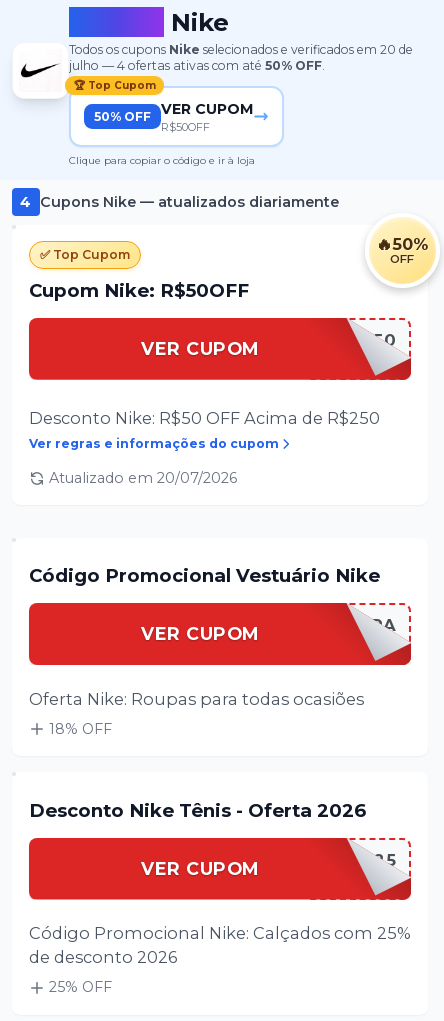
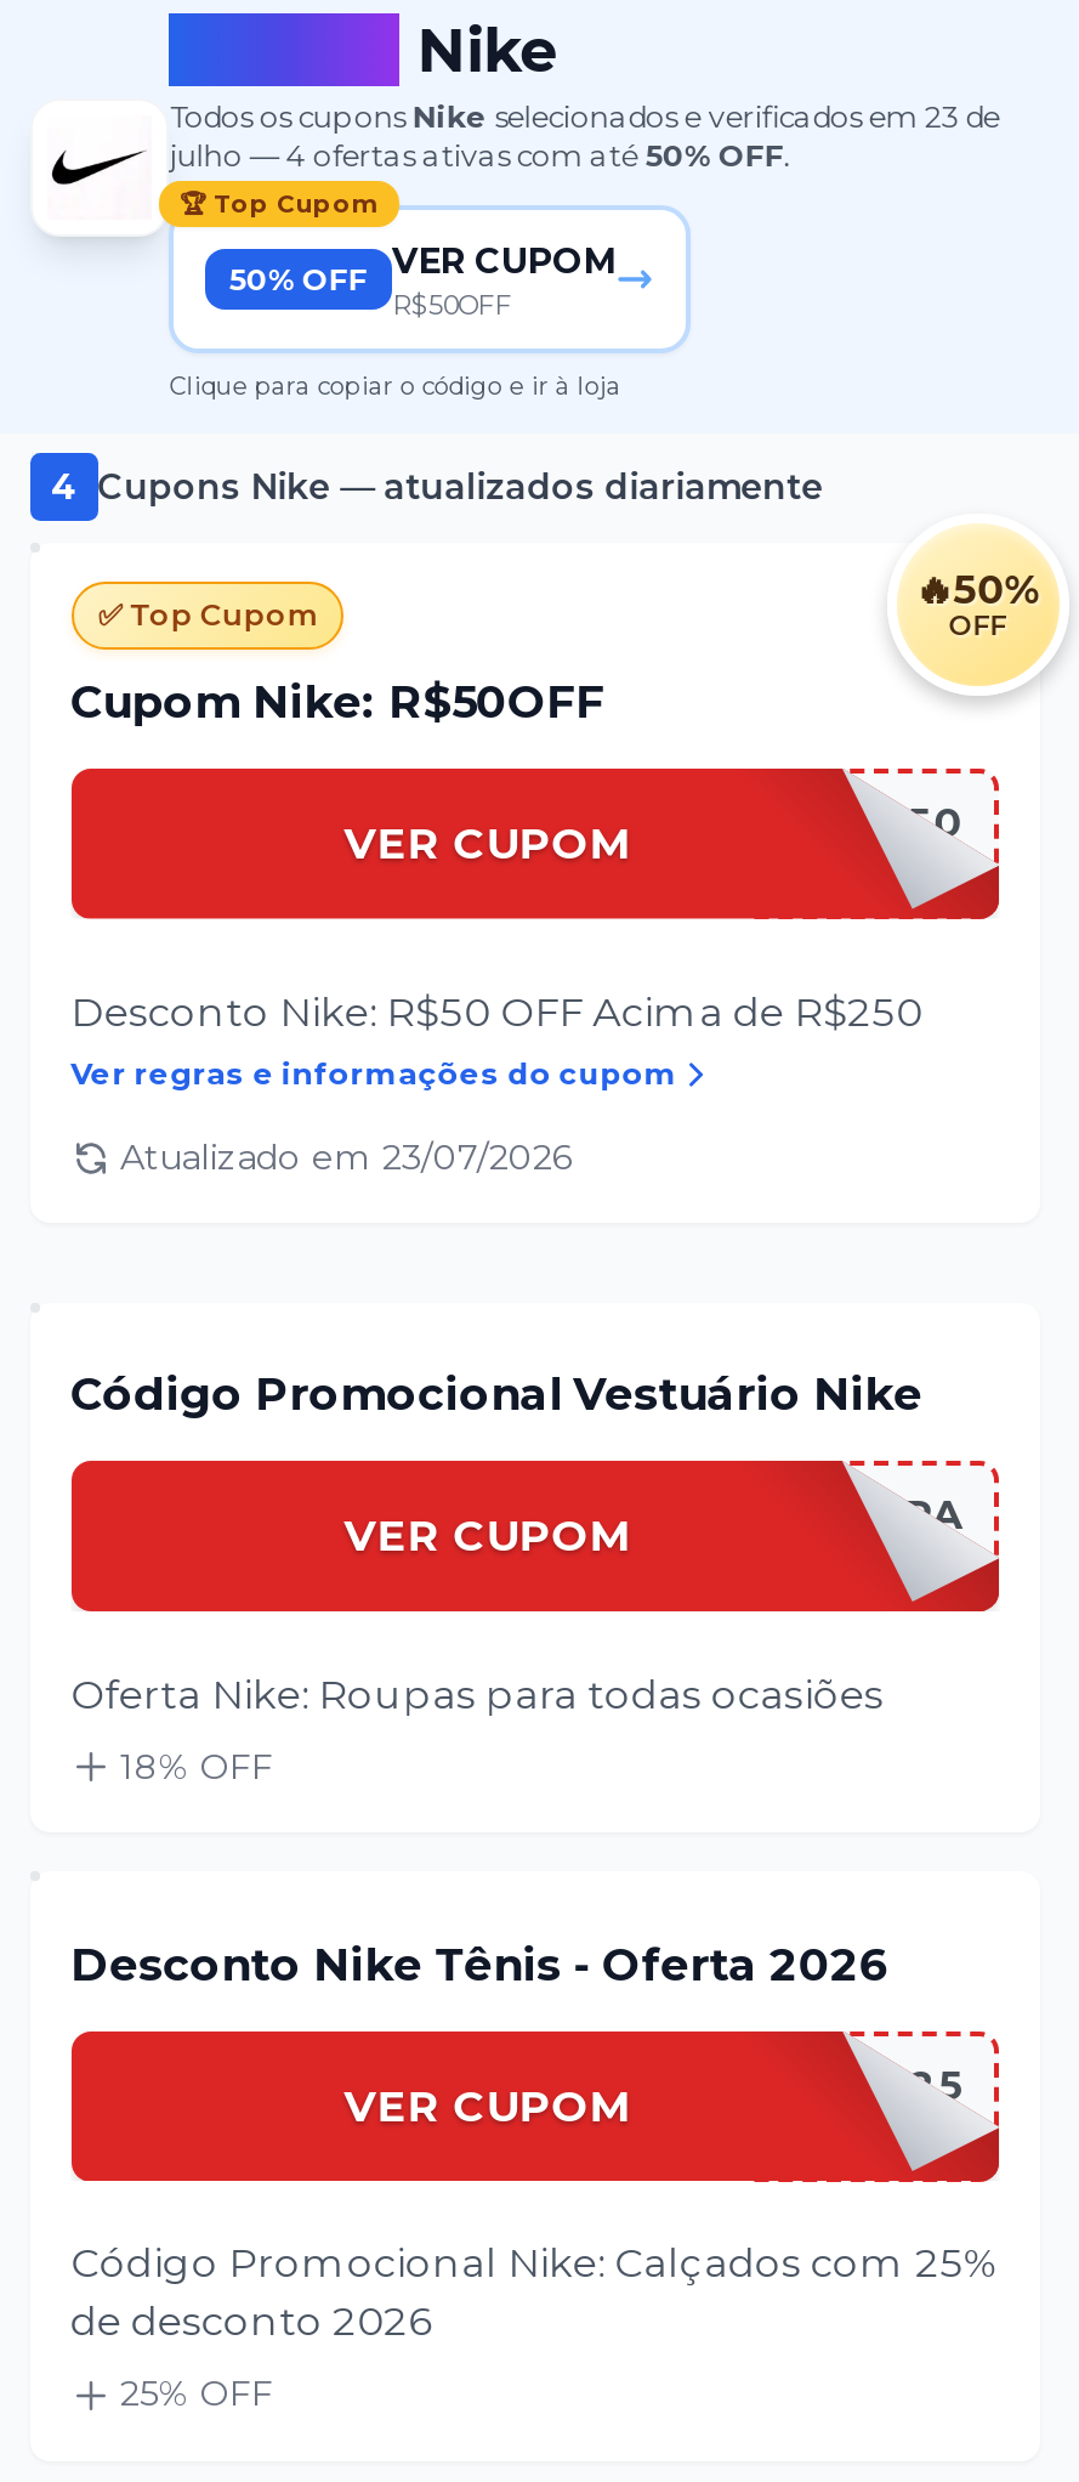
[69,42,413,57] Todos os cupons Nike selecionados e verificados em 20 de -> [170,99,1000,135] Todos os cupons Nike selecionados e verificados em 23 de
[49,469,237,487] Atualizado em 20/07/2026 -> [120,1135,572,1179] Atualizado em 23/07/2026

